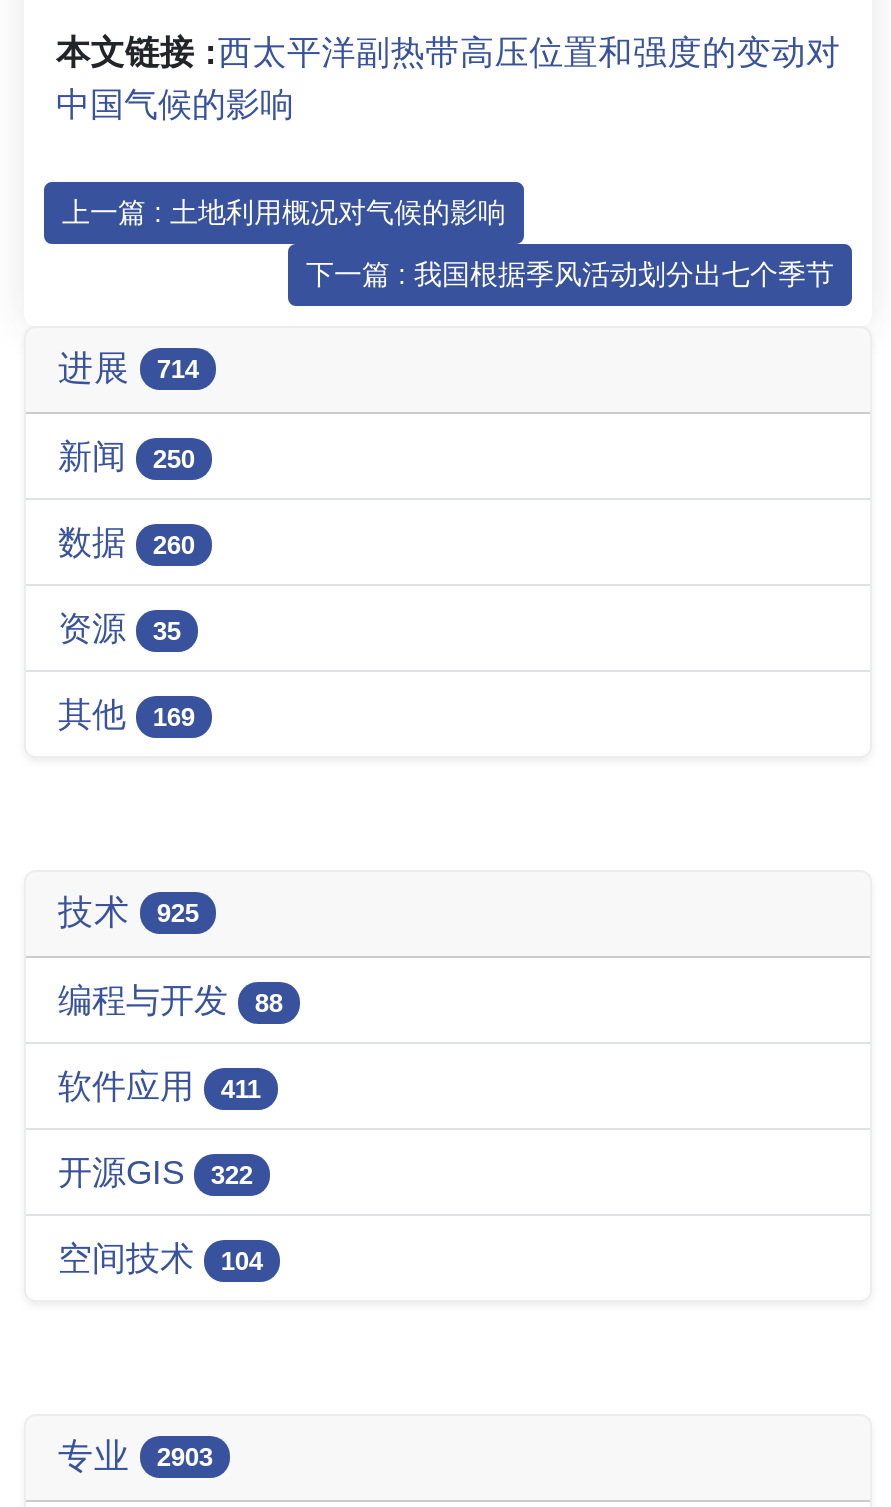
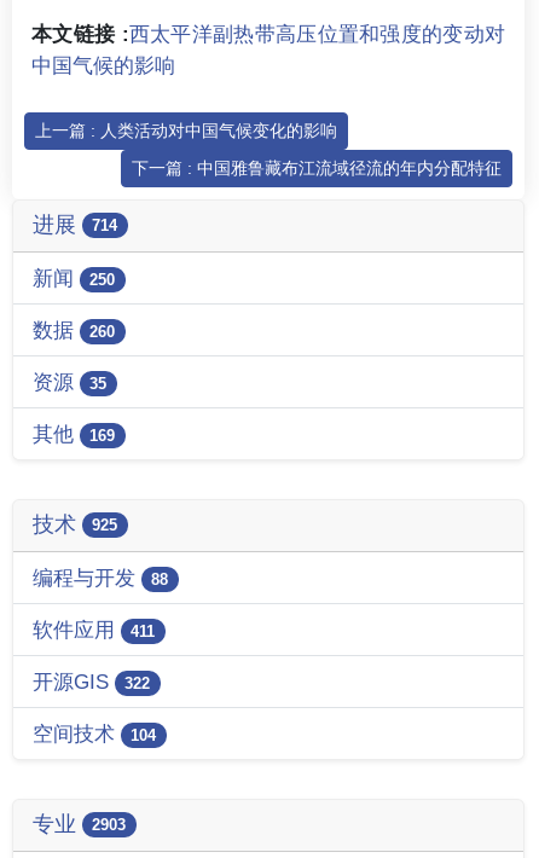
[62,195,506,227] 上一篇 : 土地利用概况对气候的影响 -> [35,120,337,140] 上一篇 : 人类活动对中国气候变化的影响
[306,257,834,289] 下一篇 : 我国根据季风活动划分出七个季节 -> [132,158,502,177] 下一篇 : 中国雅鲁藏布江流域径流的年内分配特征

